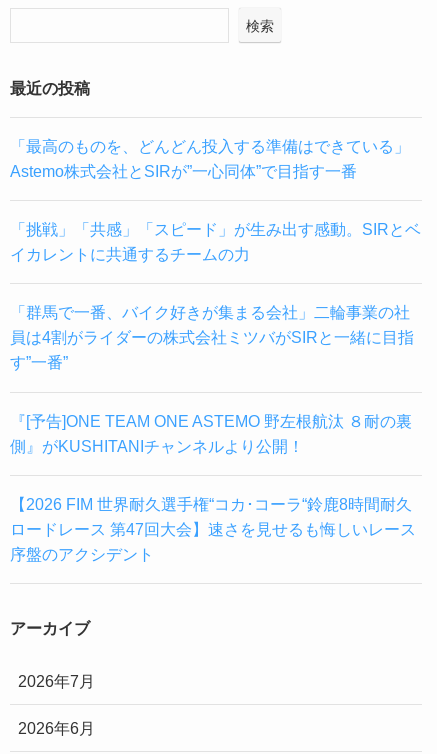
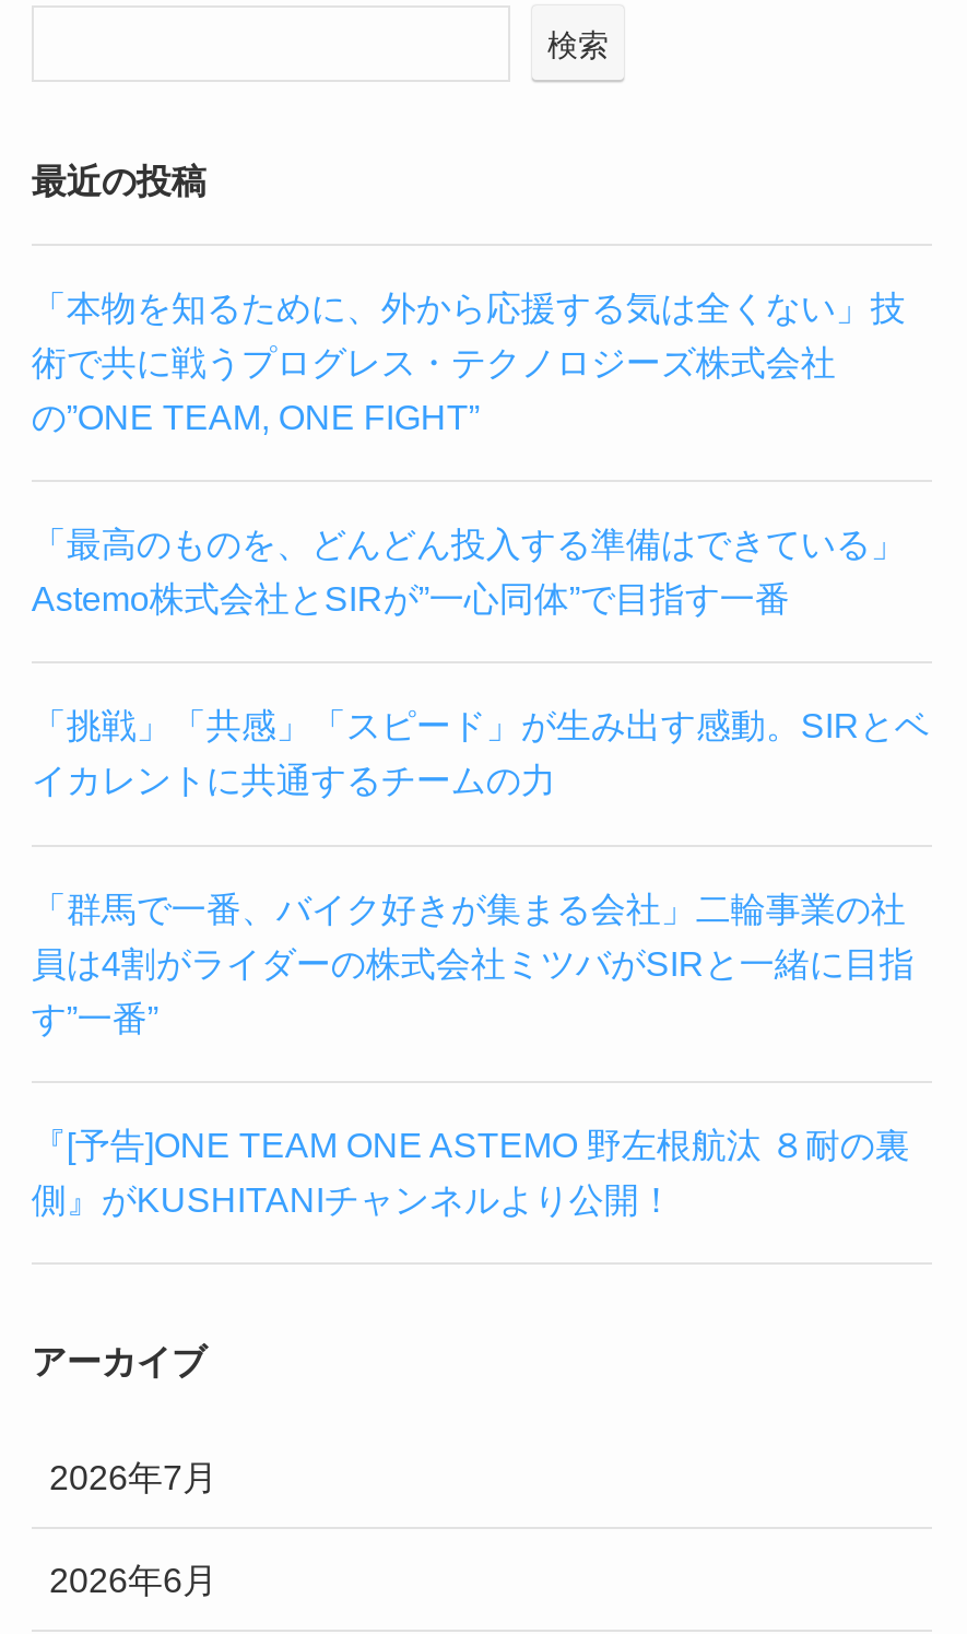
none -> [31,287,906,436] 「本物を知るために、外から応援する気は全くない」技 | 術で共に戦うプログレス・テクノロジーズ株式会社 | の”ONE TEAM, ONE FIGHT”
moved [10,137,421,455] -> [31,524,930,1219]: 「最高のものを、どんどん投入する準備はできている」 | Astemo株式会社とSIRが”一心同体”で目指す一番 | 「挑戦」「共感」「スピード」が生み出す感動。SIRとベ | ... | 『[予告]ONE TEAM ONE ASTEMO 野左根航汰 ８耐の裏 | 側』がKUSHITANIチャンネルより公開！
[10,495,416,563] 【2026 FIM 世界耐久選手権“コカ･コーラ“鈴鹿8時間耐久 | ロードレース 第47回大会】速さを見せるも悔しいレース | 序盤のアクシデント -> none

